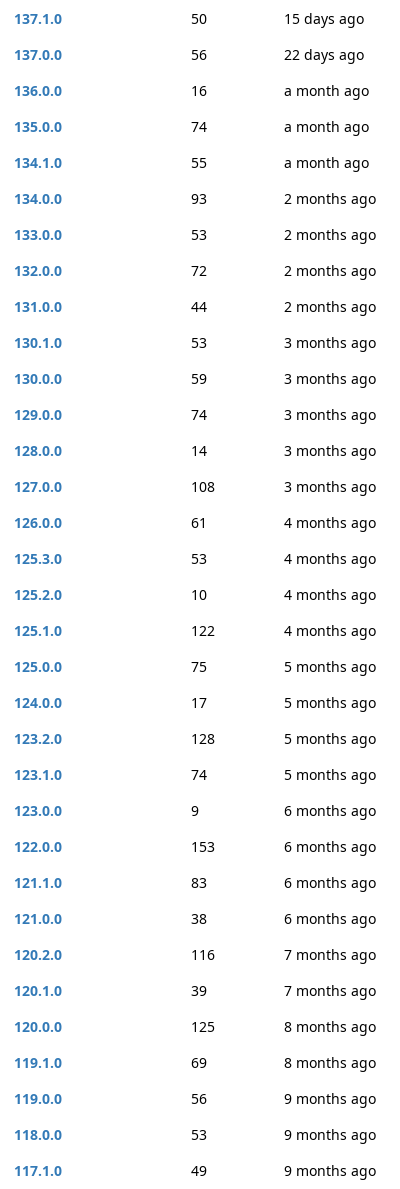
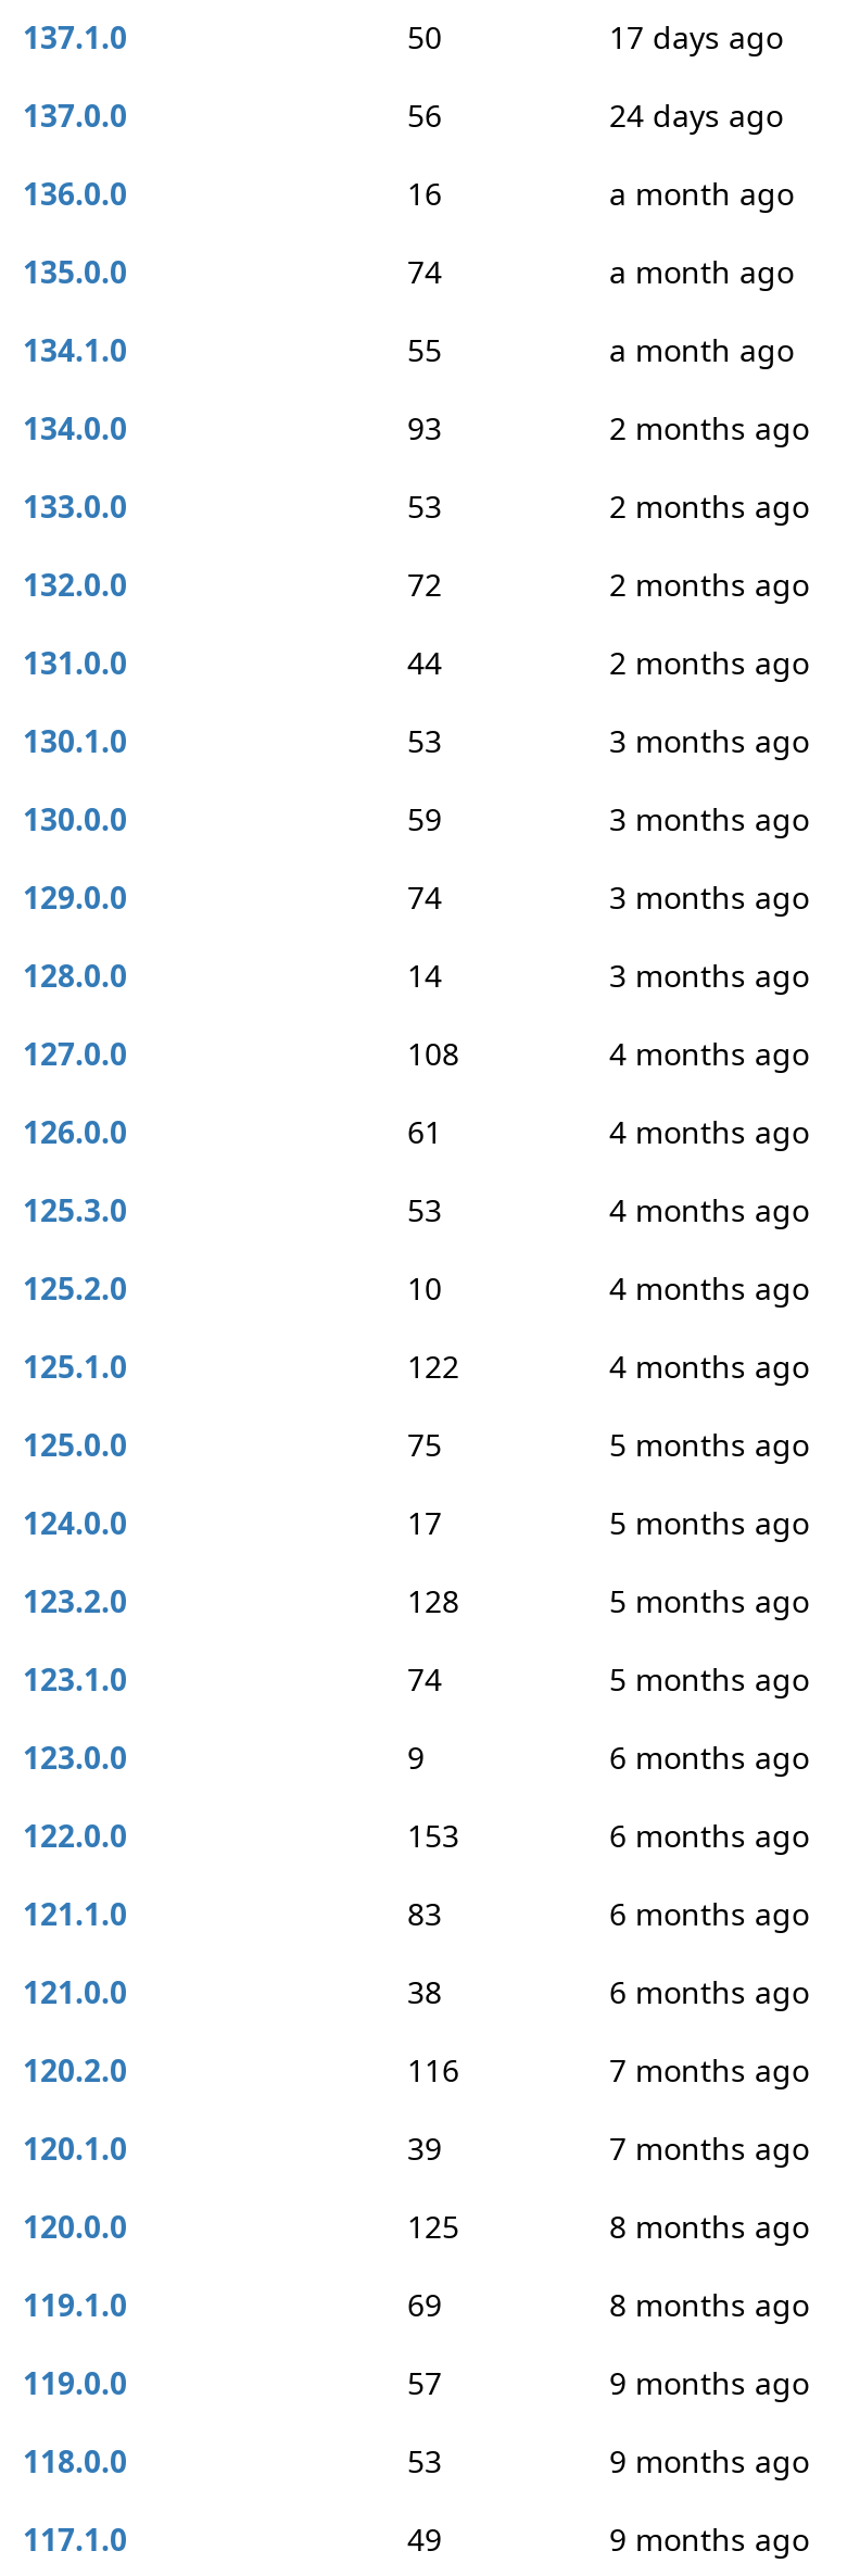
[284,9,364,28] 15 days ago -> [609,16,783,58] 17 days ago
[284,45,364,64] 22 days ago -> [609,94,783,136] 24 days ago
[284,477,376,496] 3 months ago -> [609,1033,809,1074] 4 months ago
[191,1089,207,1108] 56 -> [407,2362,442,2403] 57

